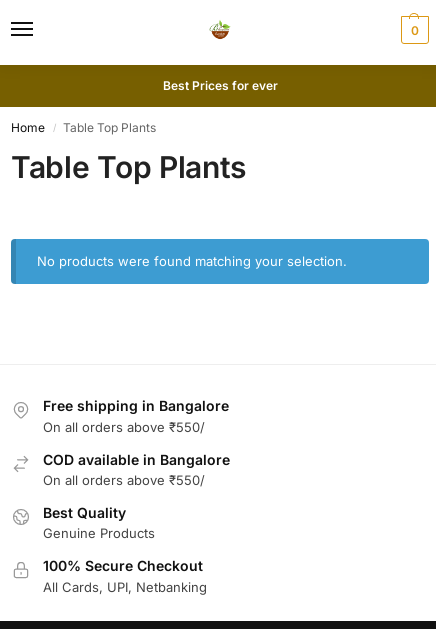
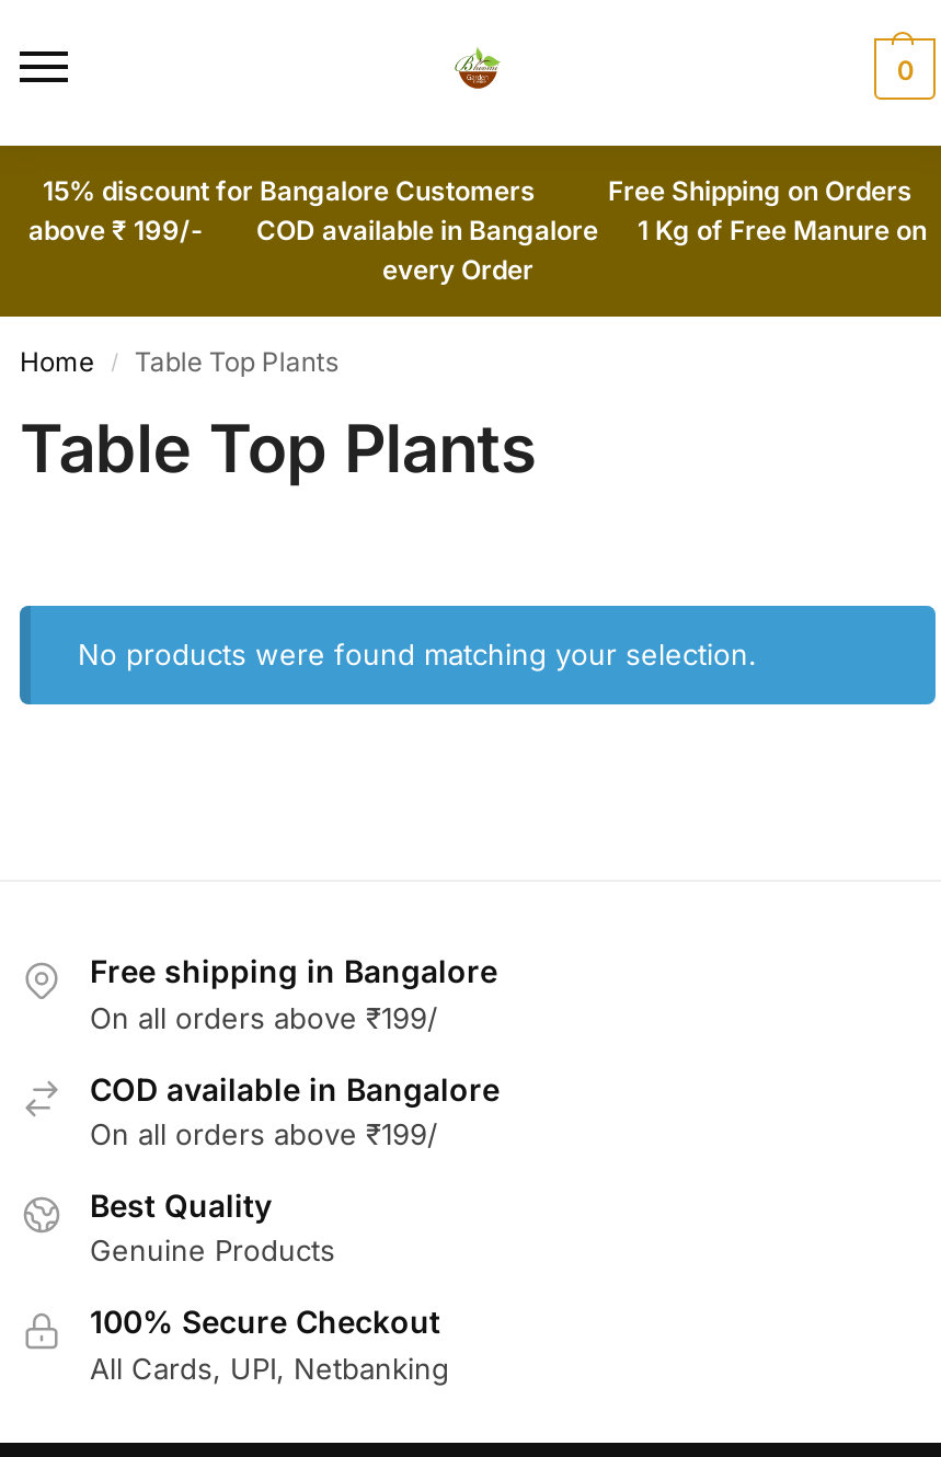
[162,78,277,93] Best Prices for ever -> [28,175,927,286] 15% discount for Bangalore Customers Free Shipping on Orders | above ₹ 199/- COD available in Bangalore 1 Kg of Free Manure on | every Order
[43,419,205,435] On all orders above ₹550/ -> [90,999,438,1034] On all orders above ₹199/
[43,472,205,488] On all orders above ₹550/ -> [90,1116,438,1151] On all orders above ₹199/

